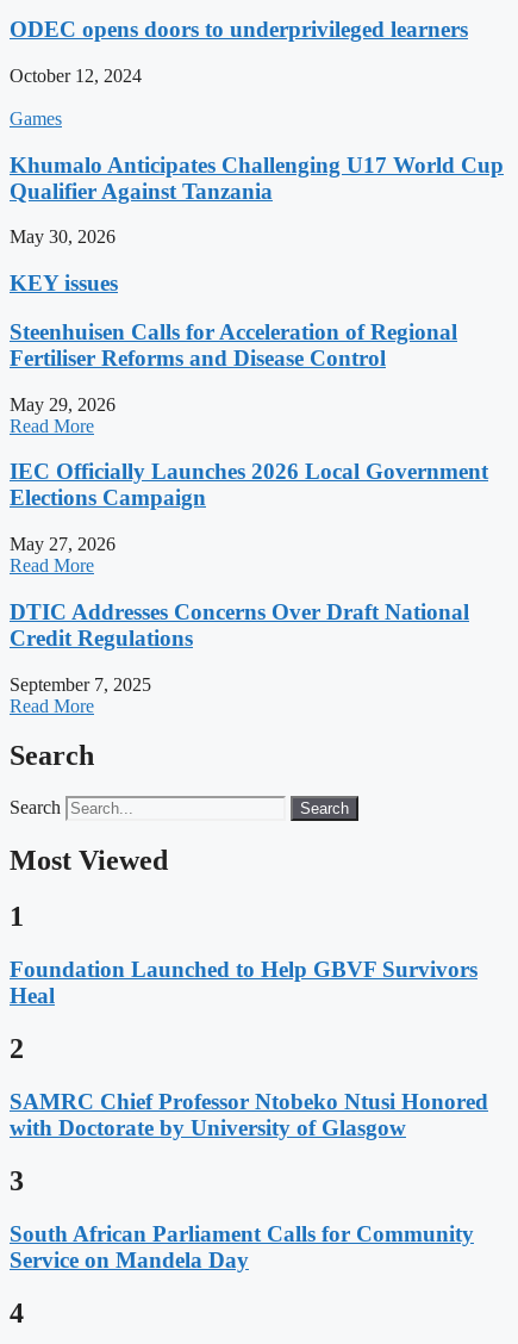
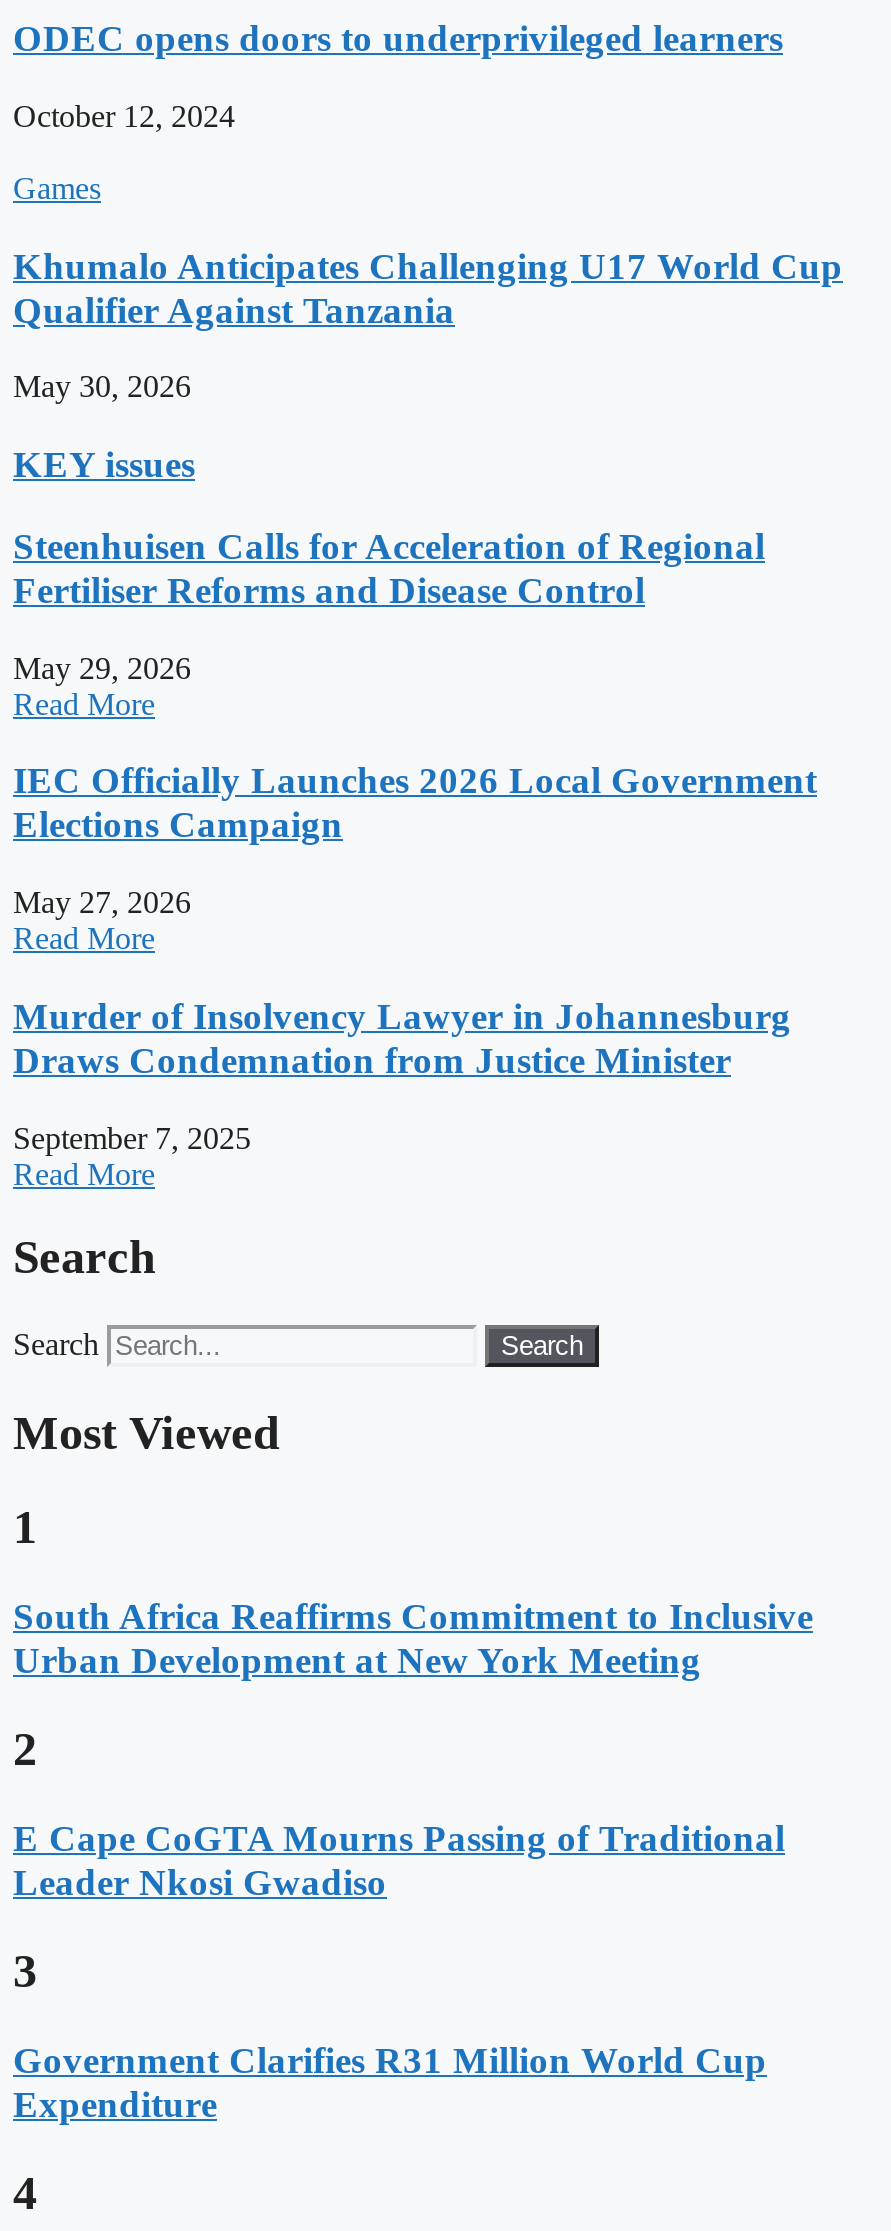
[10,599,469,650] DTIC Addresses Concerns Over Draft National | Credit Regulations -> [13,995,791,1081] Murder of Insolvency Lawyer in Johannesburg | Draws Condemnation from Justice Minister
[10,957,478,1008] Foundation Launched to Help GBVF Survivors | Heal -> [13,1595,813,1681] South Africa Reaffirms Commitment to Inclusive | Urban Development at New York Meeting
[10,1089,488,1140] SAMRC Chief Professor Ntobeko Ntusi Honored | with Doctorate by University of Glasgow -> [13,1817,785,1903] E Cape CoGTA Mourns Passing of Traditional | Leader Nkosi Gwadiso
[10,1221,474,1272] South African Parliament Calls for Community | Service on Mandela Day -> [13,2038,767,2124] Government Clarifies R31 Million World Cup | Expenditure

